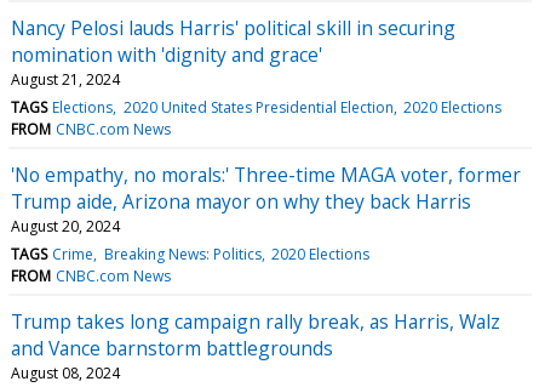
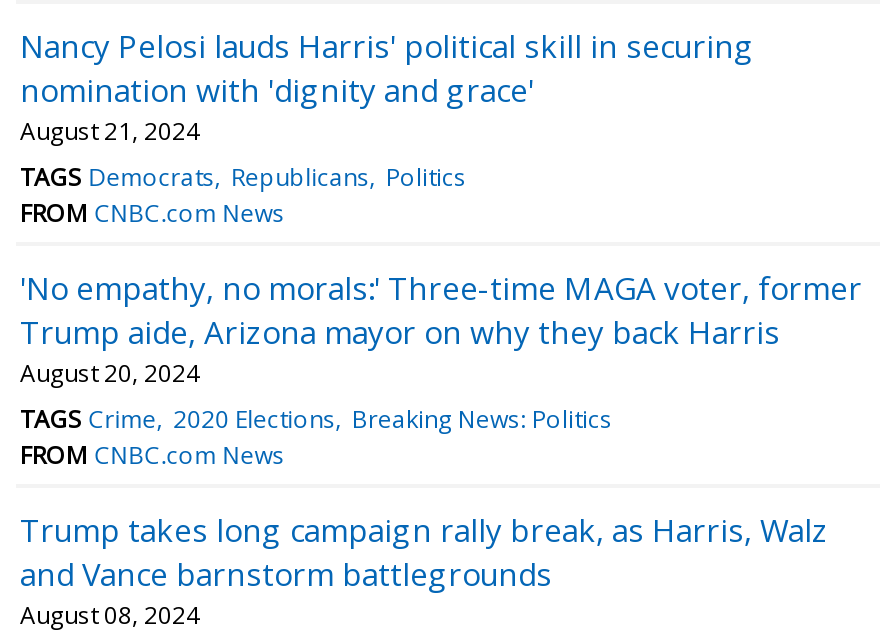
[11,97,501,118] TAGS Elections 2020 United States Presidential Election 2020 Elections -> [20,160,466,194] TAGS Democrats Republicans Politics
[11,244,369,264] TAGS Crime Breaking News: Politics 2020 Elections -> [20,402,612,436] TAGS Crime 2020 Elections Breaking News: Politics

